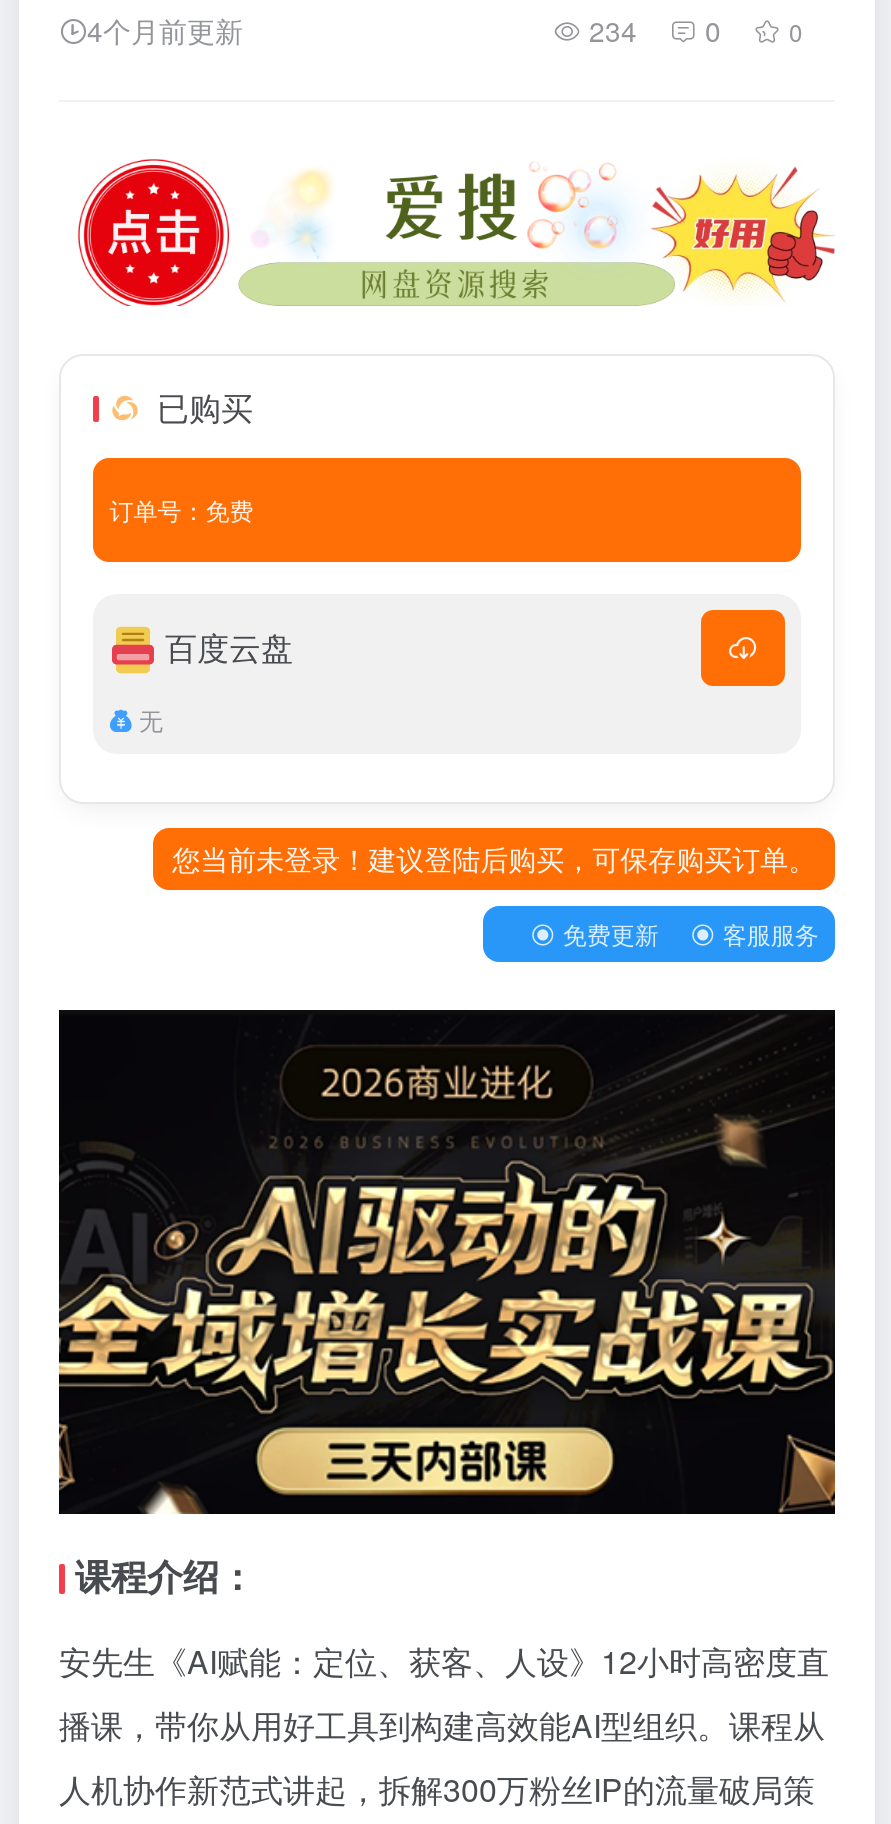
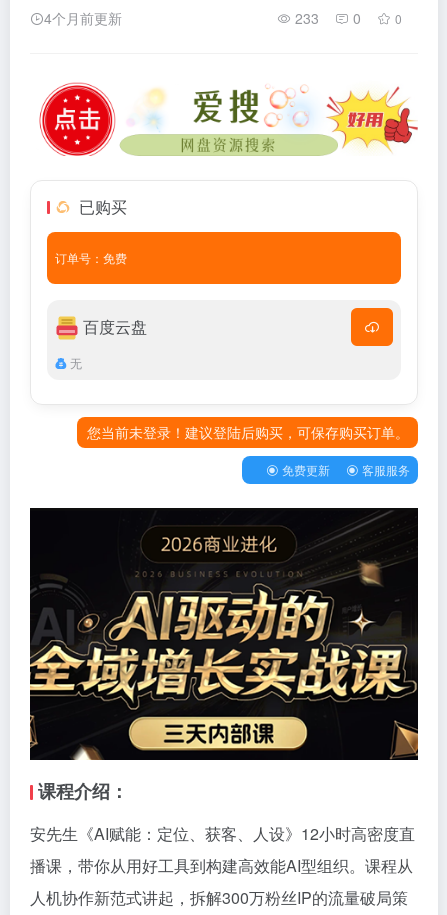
[581,10,803,50] 234 0 0 -> [291,8,402,28] 233 0 0

